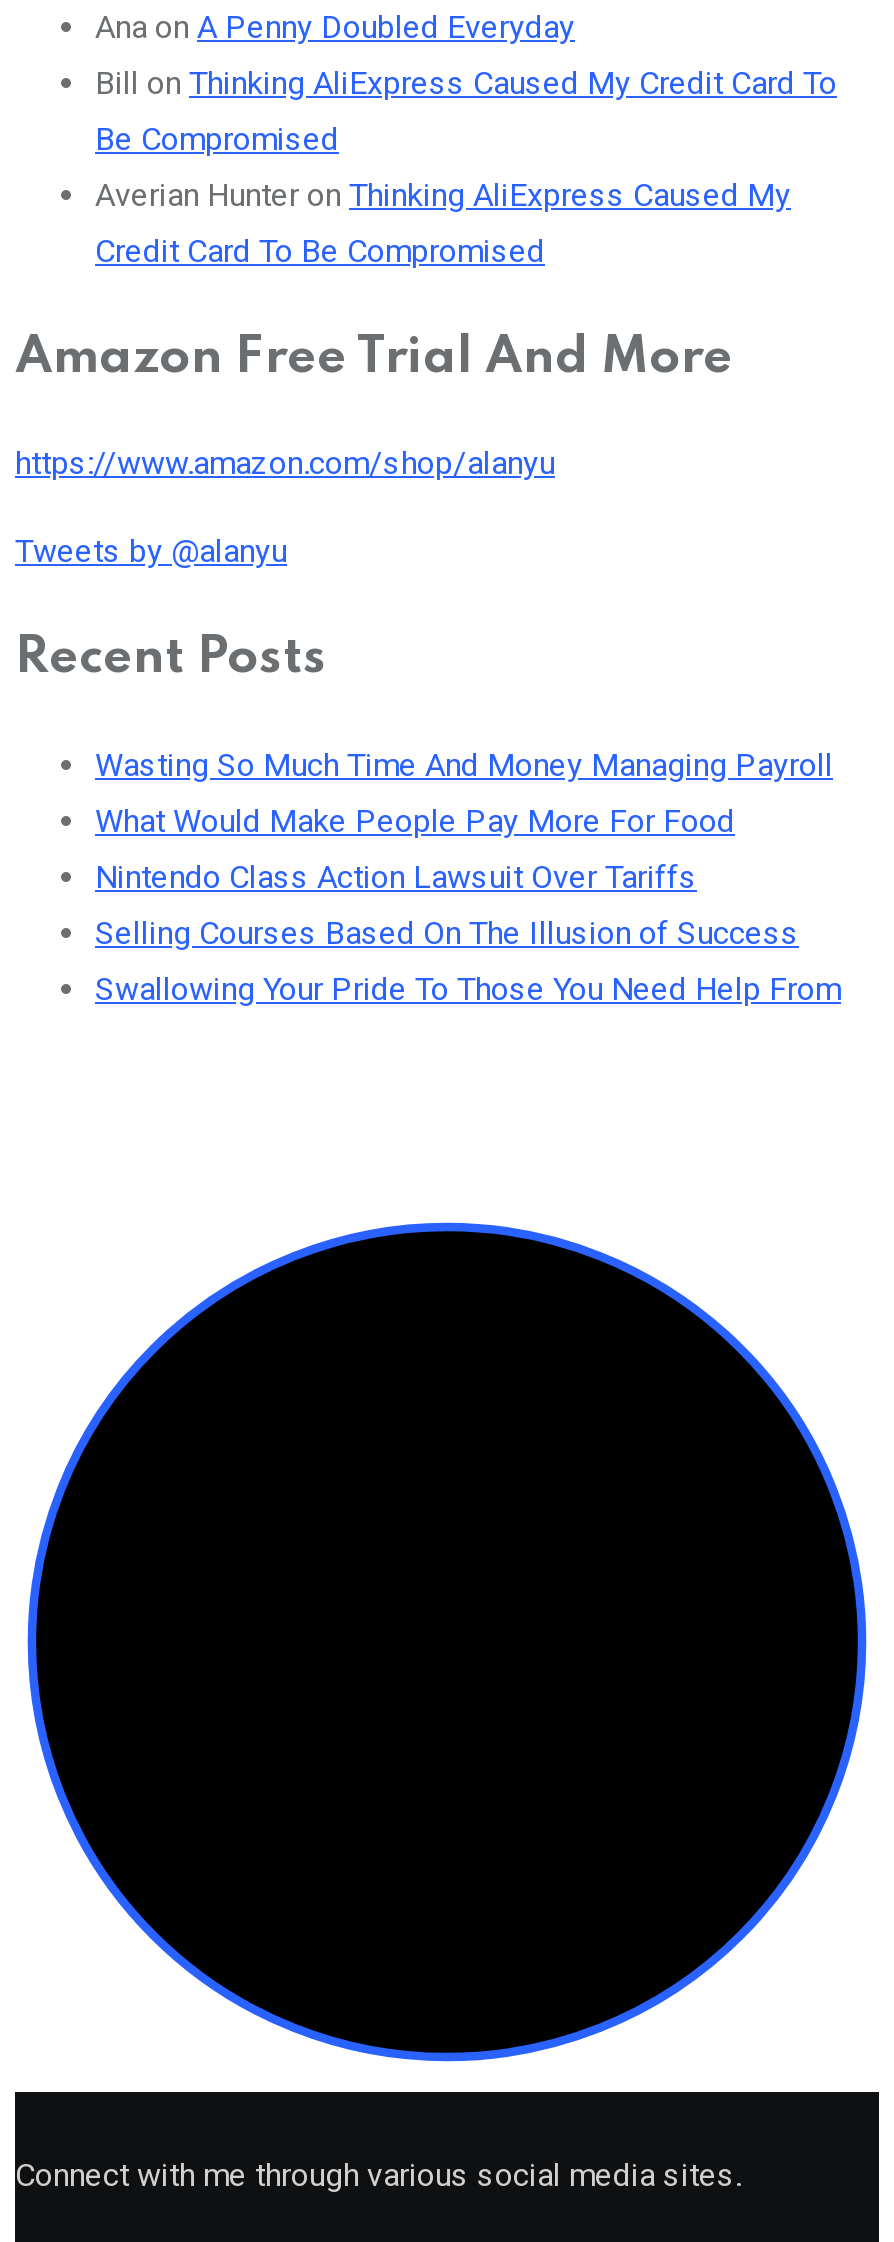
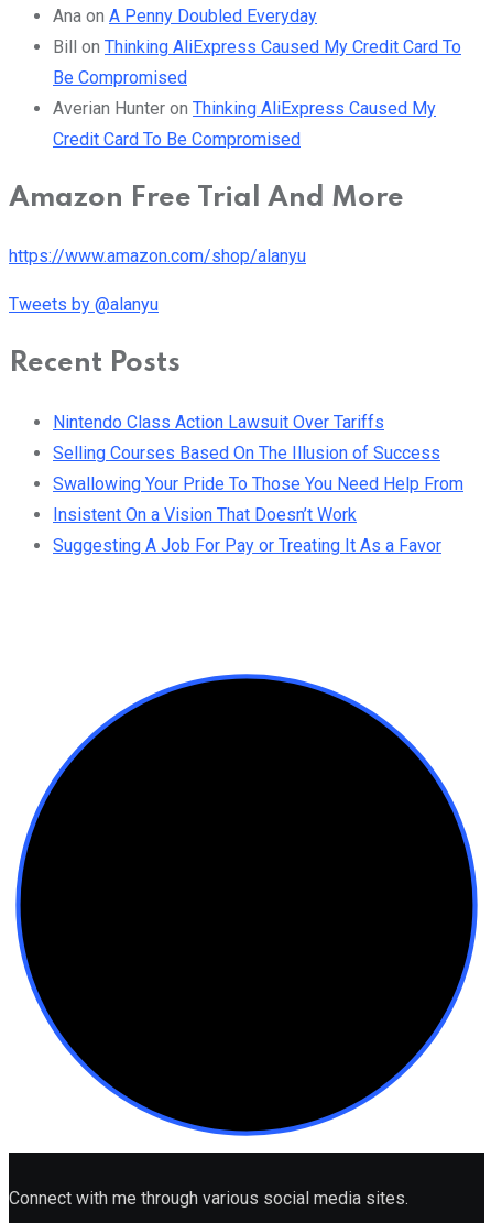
[95,745,833,839] Wasting So Much Time And Money Managing Payroll | What Would Make People Pay More For Food -> none
moved [95,857,841,1007] -> [53,411,463,494]: Nintendo Class Action Lawsuit Over Tariffs | Selling Courses Based On The Illusion of Success | Swallowing Your Pride To Those You Need Help From
none -> [53,504,441,555] Insistent On a Vision That Doesn’t Work | Suggesting A Job For Pay or Treating It As a Favor

